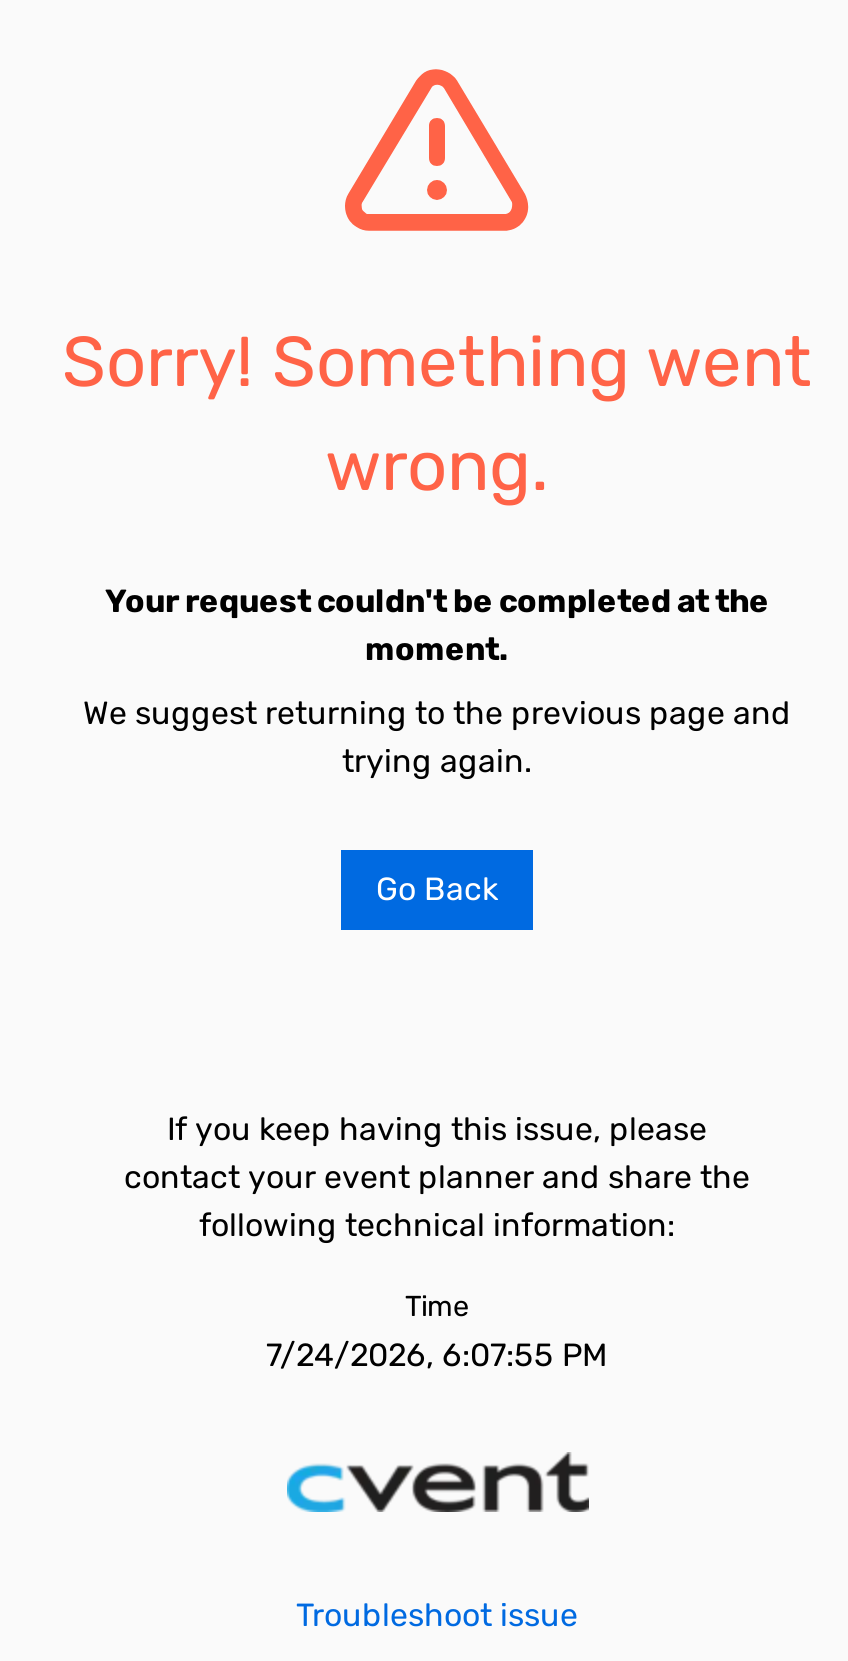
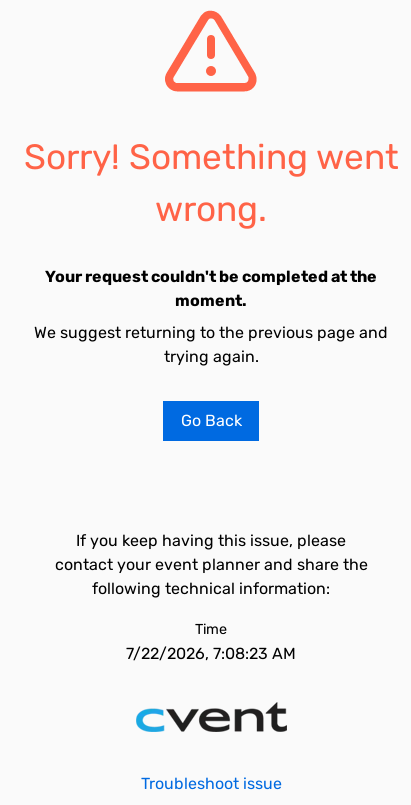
[266,1336,608,1374] 7/24/2026, 6:07:55 PM -> [126,644,296,663] 7/22/2026, 7:08:23 AM

